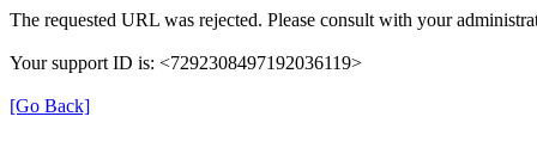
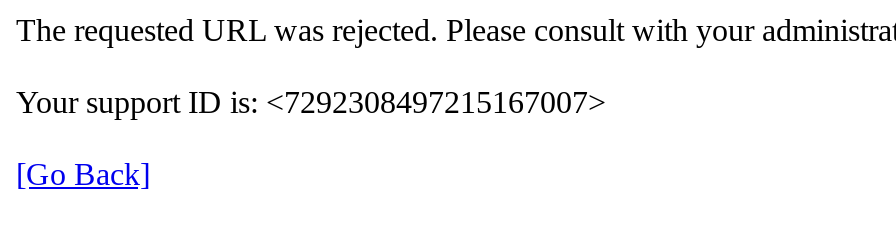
[10,53,362,73] Your support ID is: <7292308497192036119> -> [16,85,606,119] Your support ID is: <7292308497215167007>

